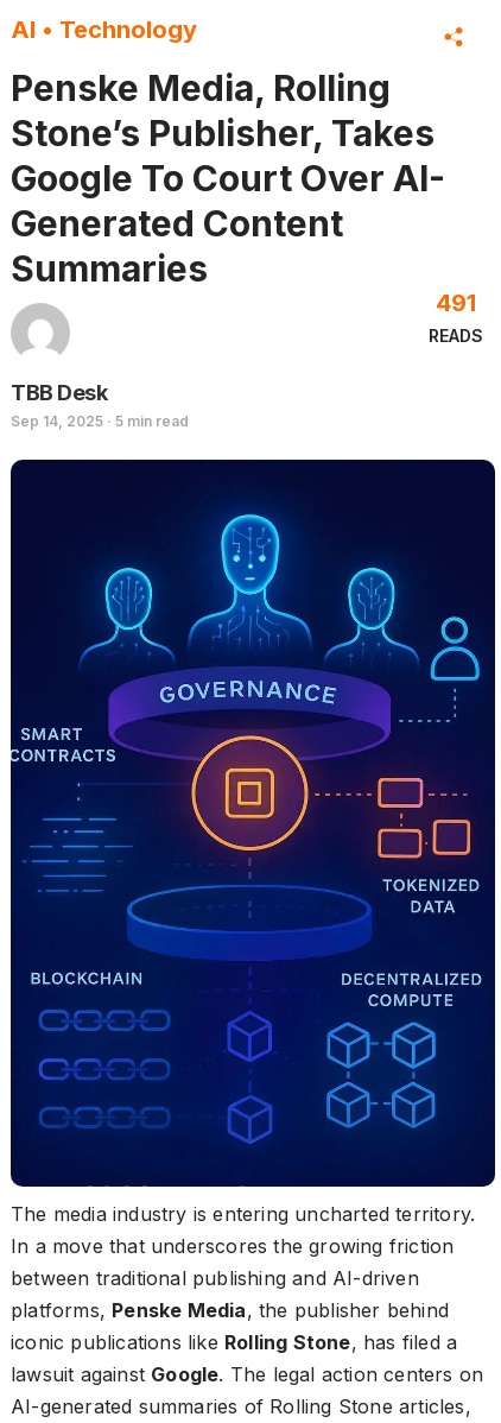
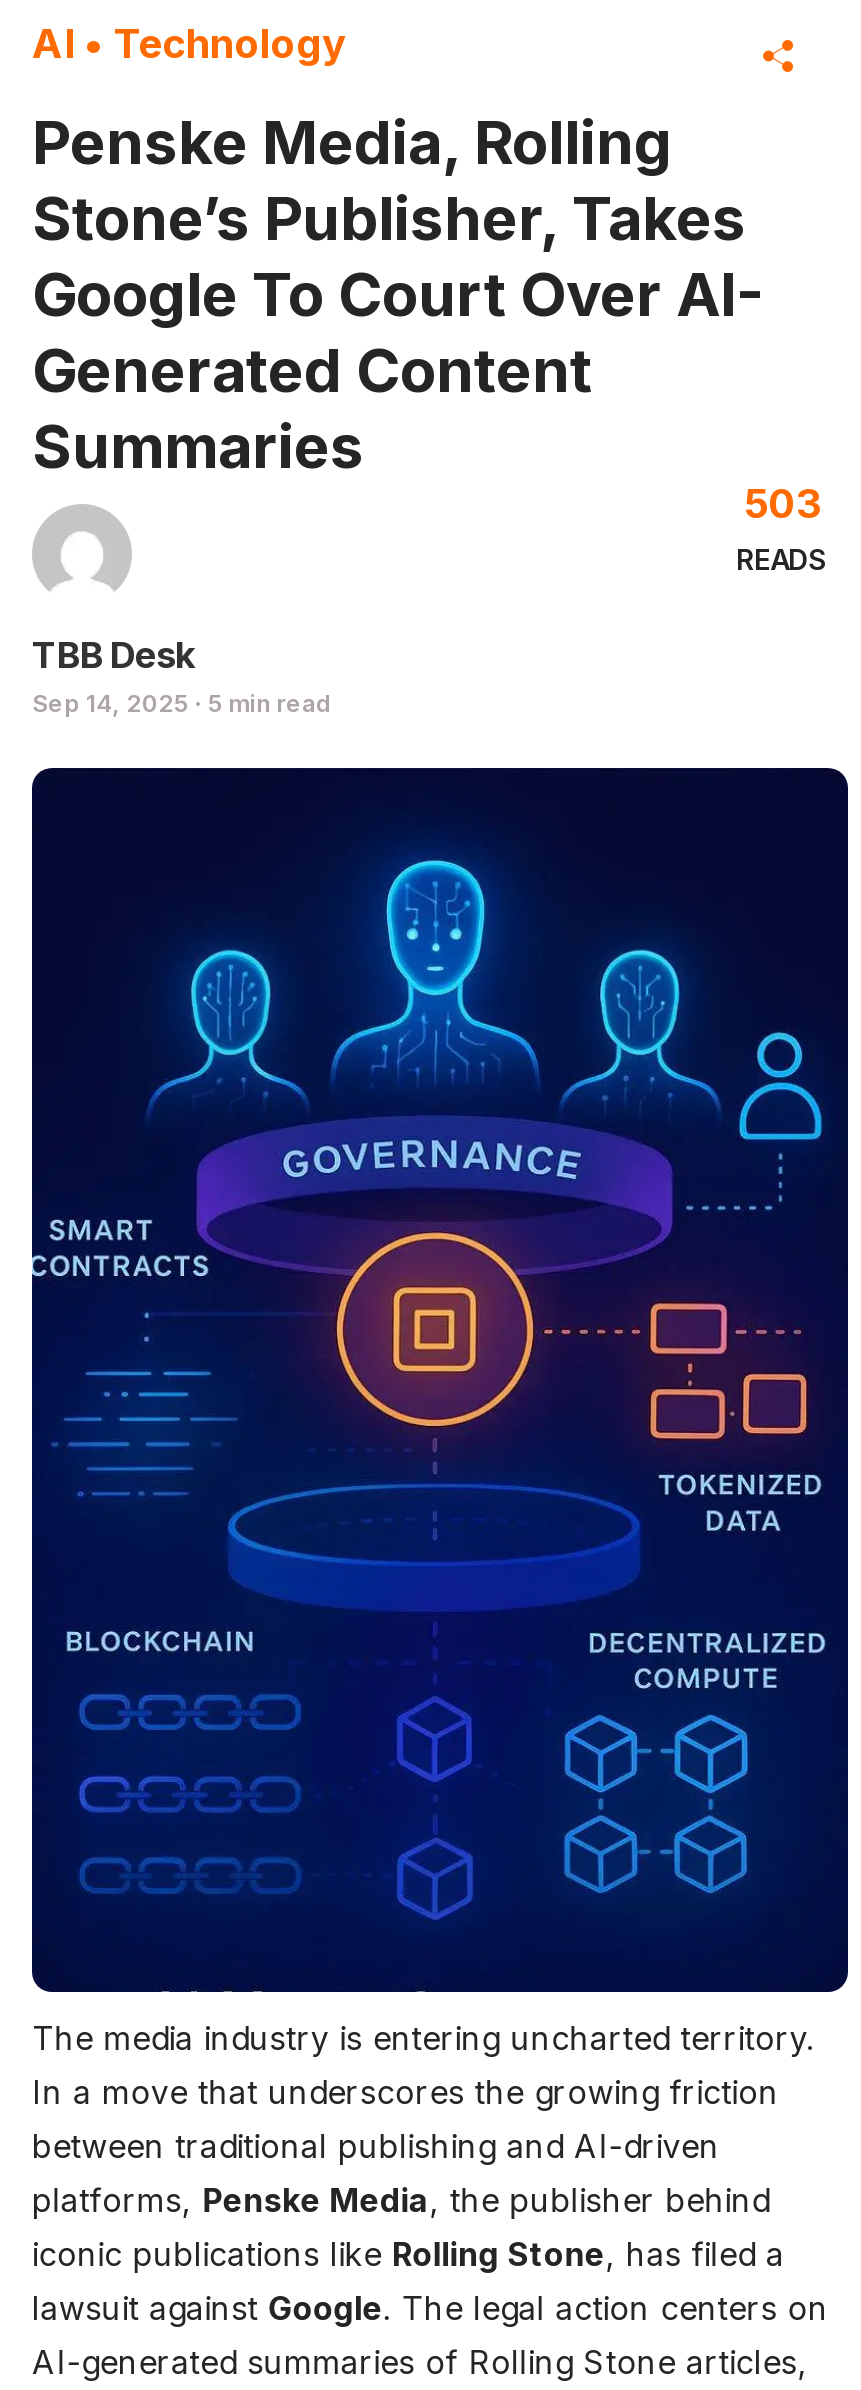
[436,289,476,317] 491 -> [744,480,820,528] 503

